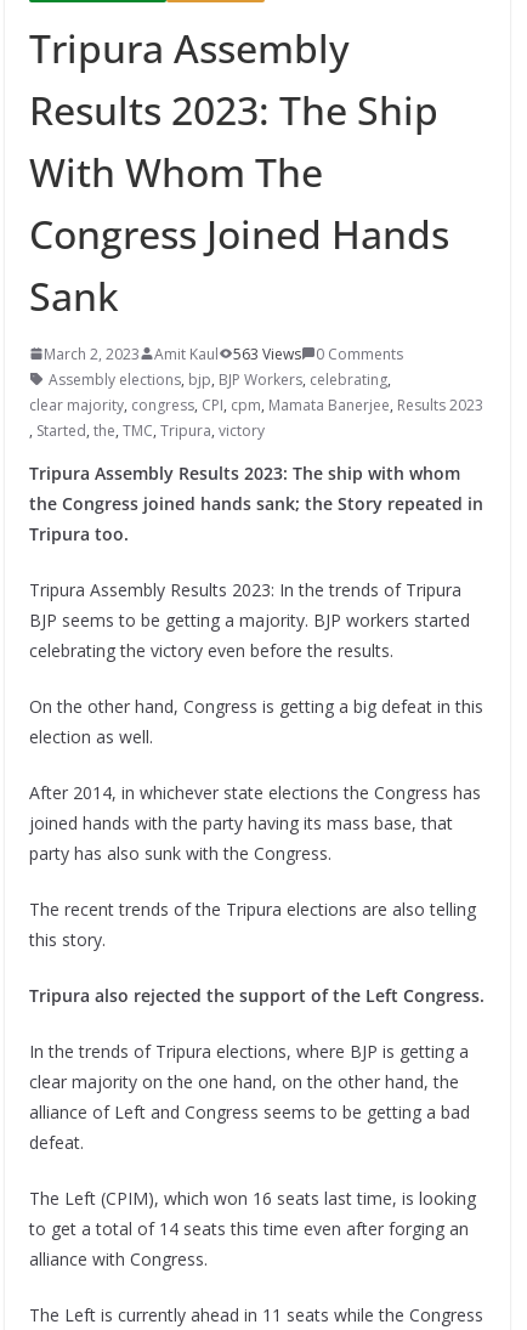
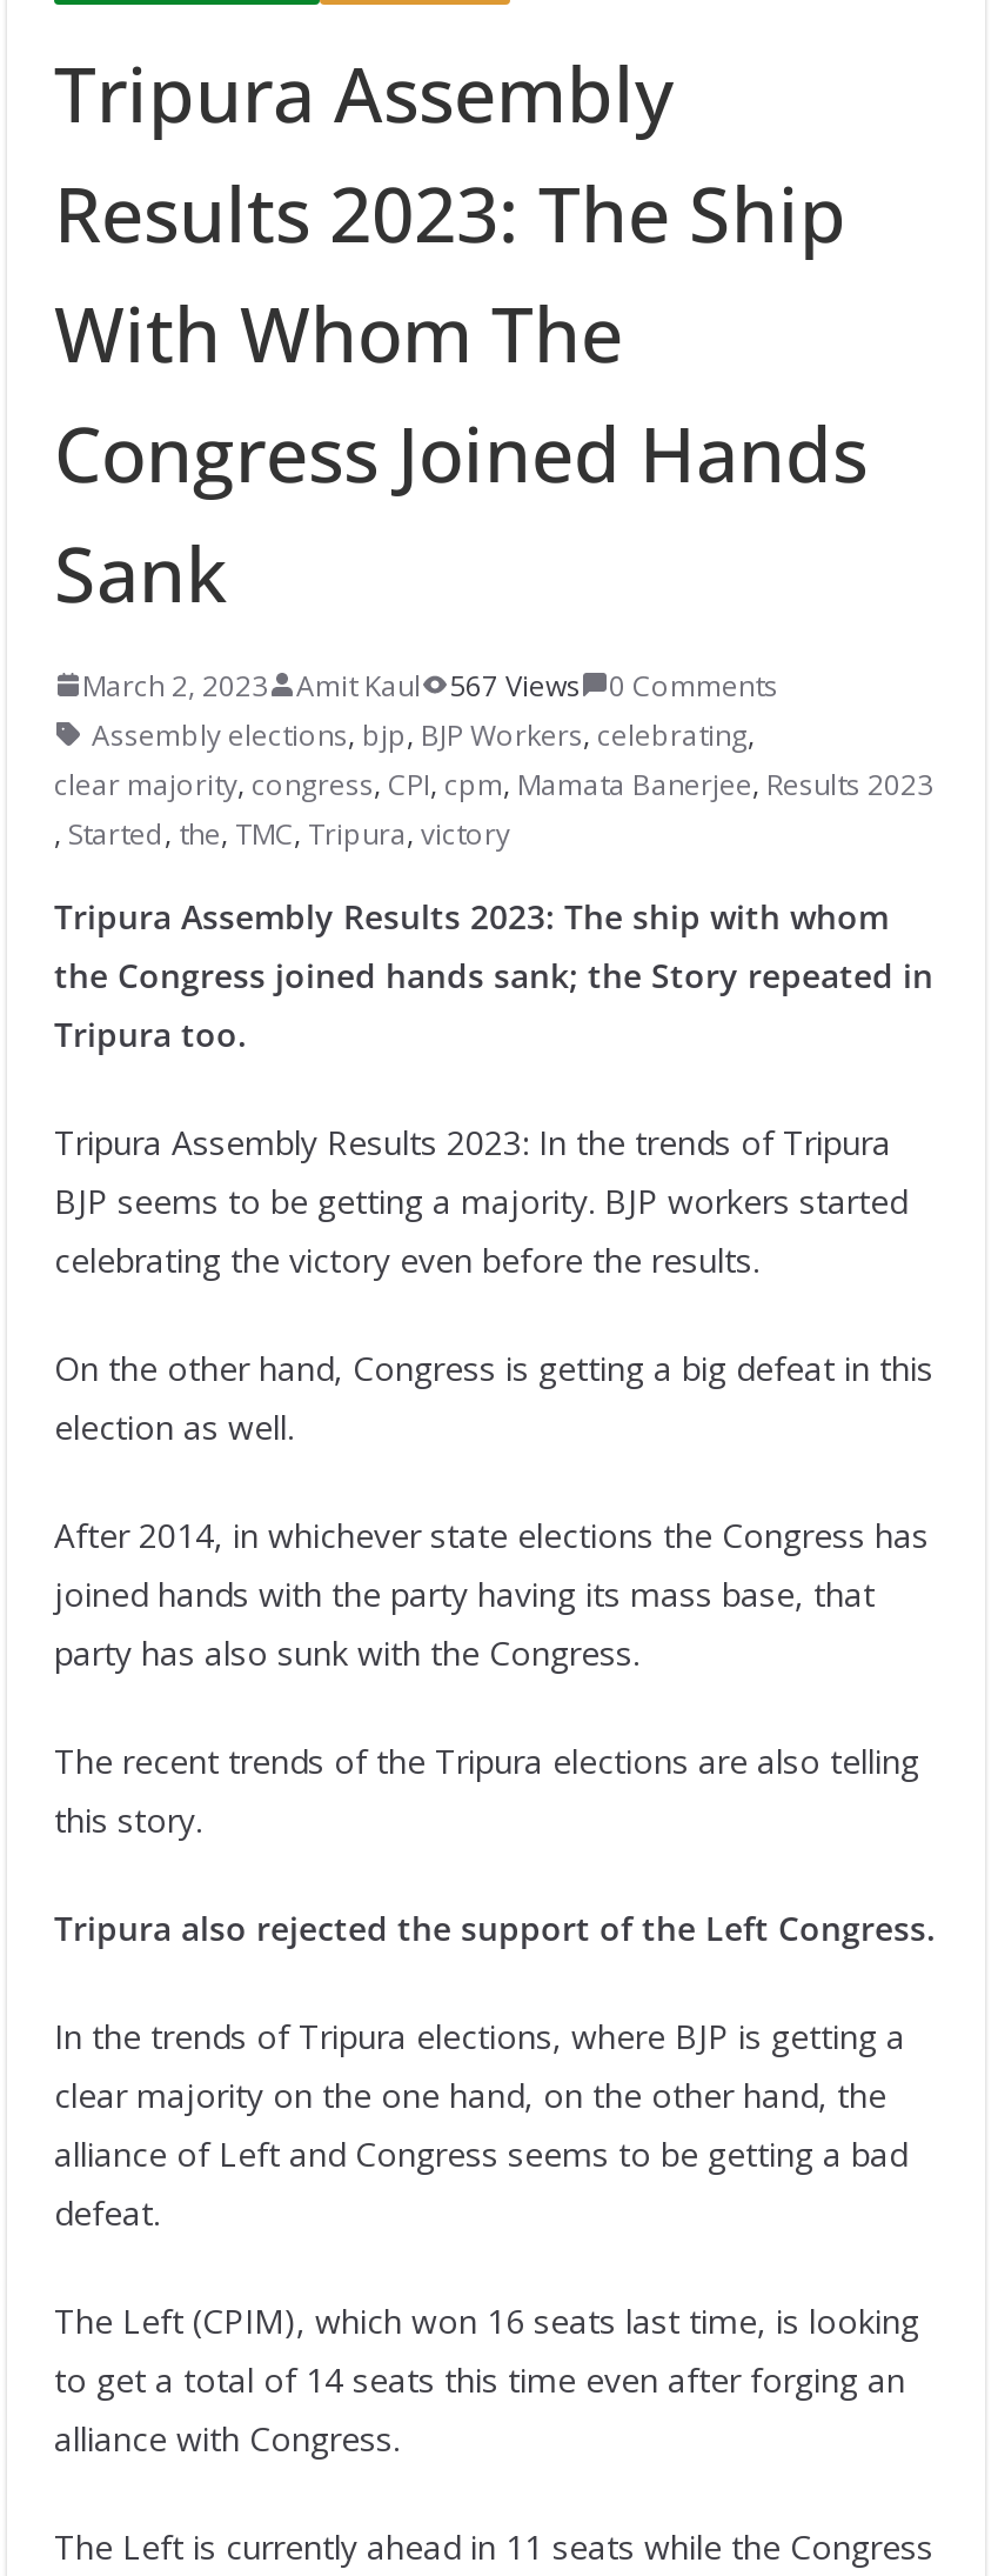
[44,343,403,364] March 2, 2023 Amit Kaul 563 Views 0 Comments -> [82,665,778,705] March 2, 2023 Amit Kaul 567 Views 0 Comments

